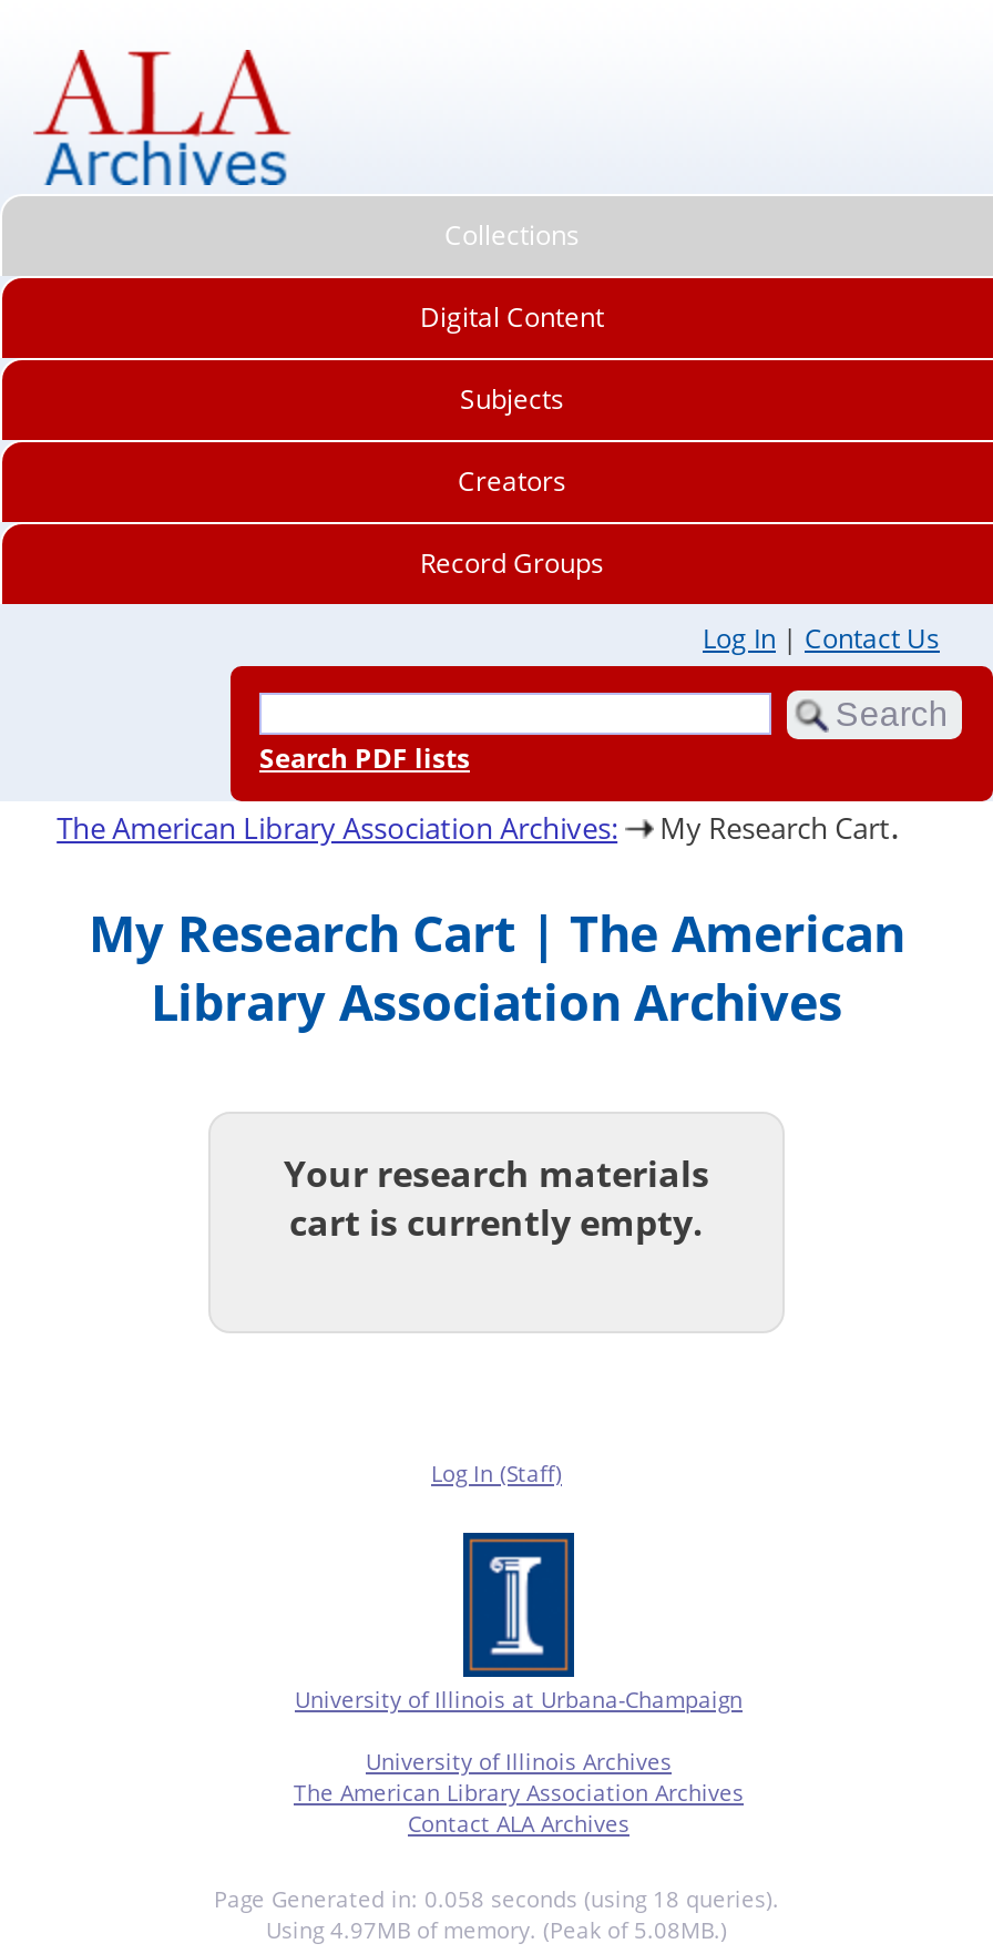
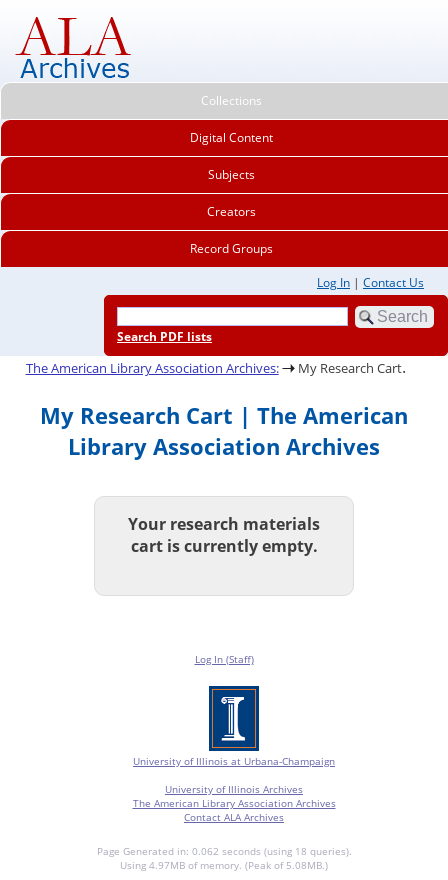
[214,1882,779,1913] Page Generated in: 0.058 seconds (using 18 queries). -> [96,844,351,858] Page Generated in: 0.062 seconds (using 18 queries).

